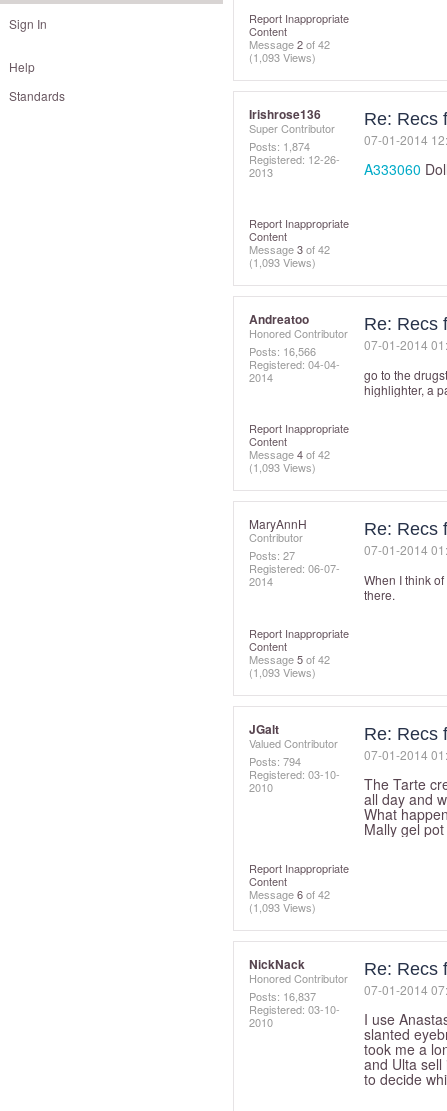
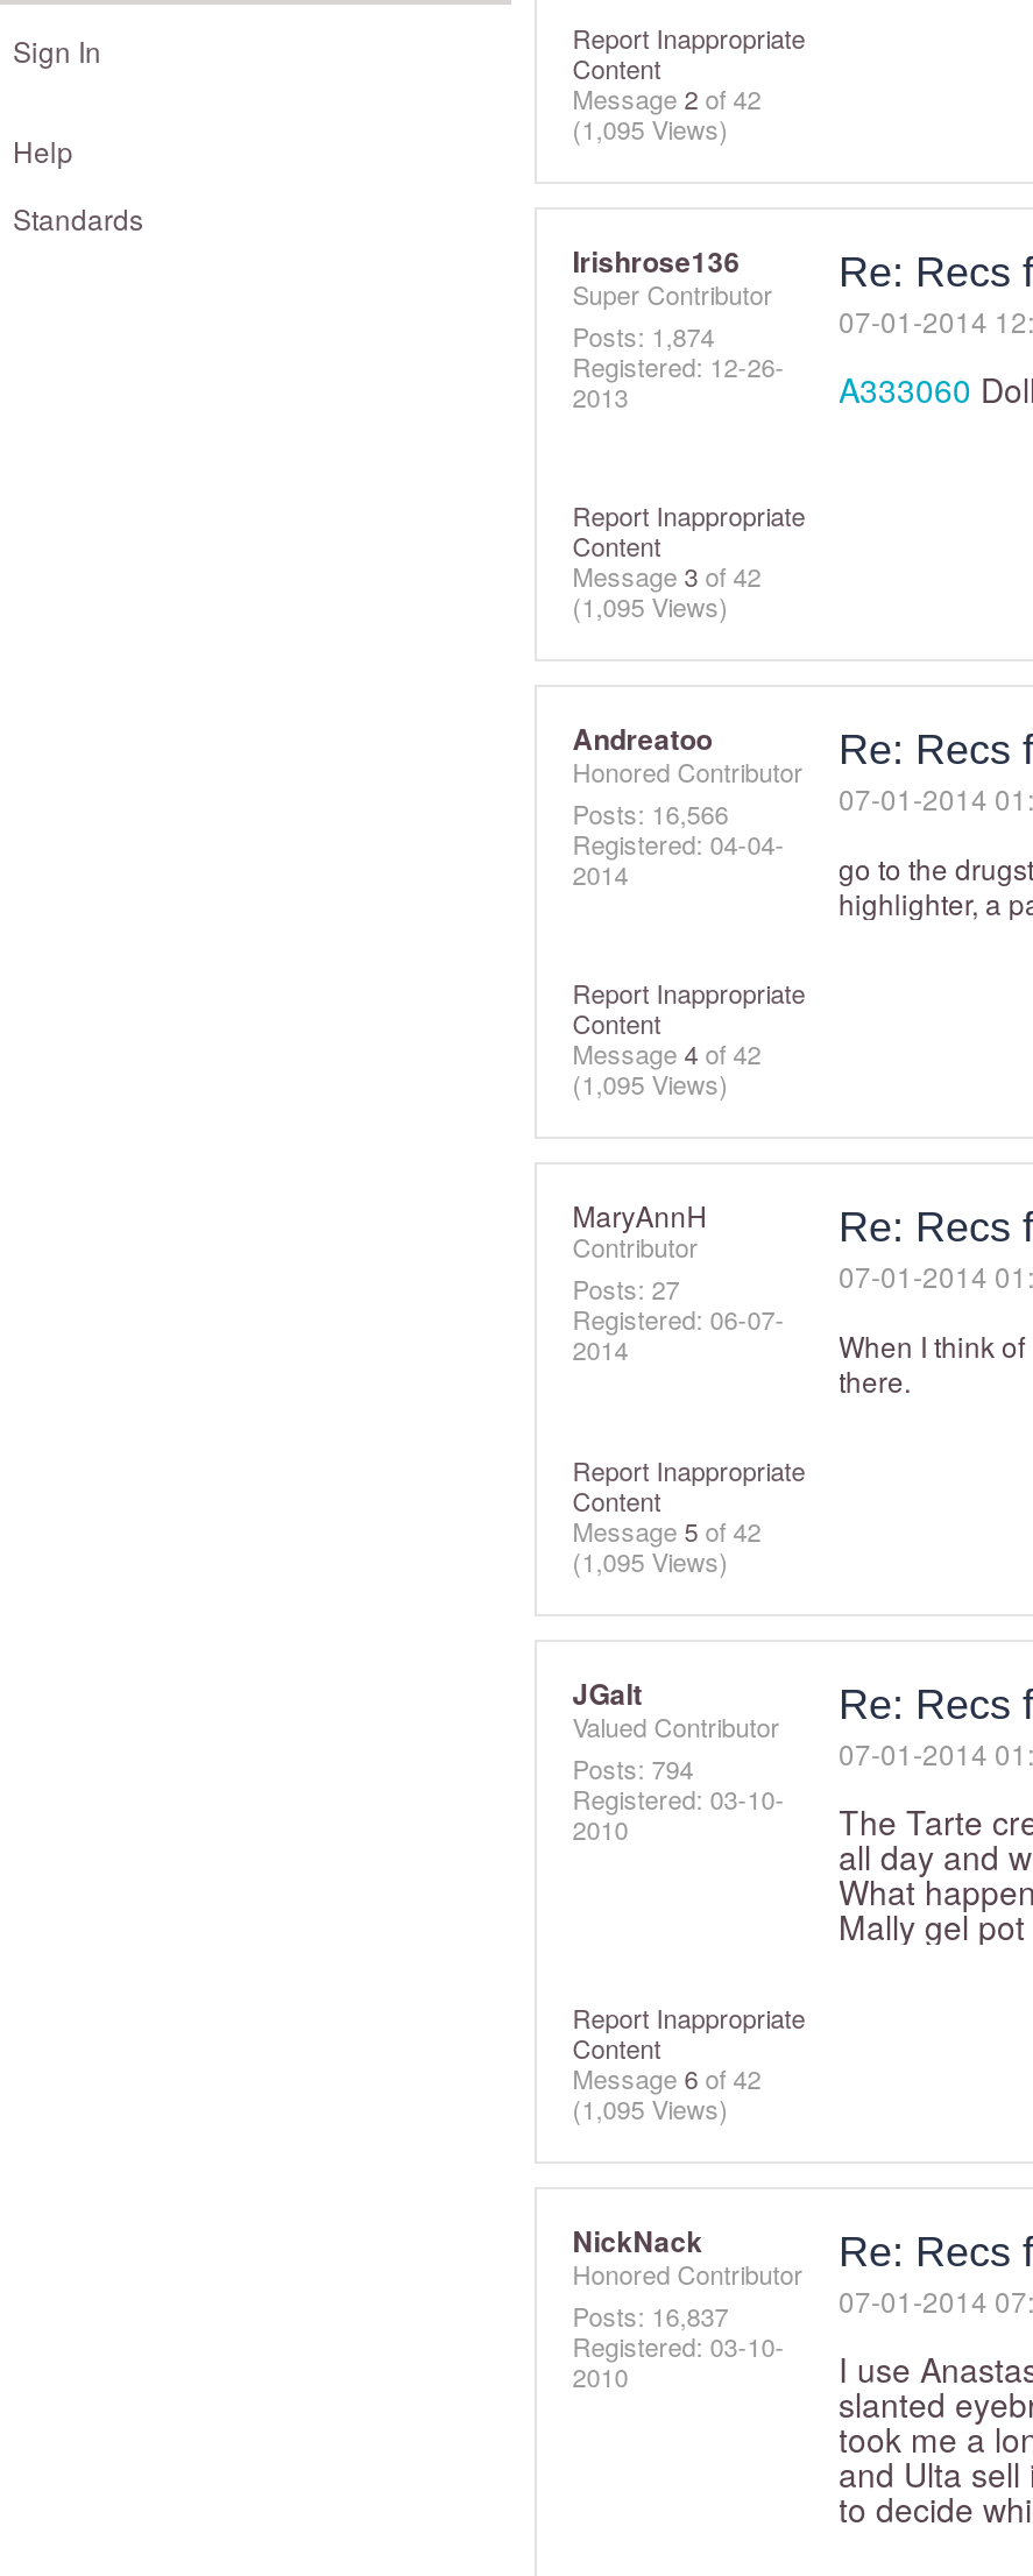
[249,49,316,65] (1,093 Views) -> [572,109,728,147] (1,095 Views)
[249,254,316,270] (1,093 Views) -> [572,587,728,624] (1,095 Views)
[249,459,316,475] (1,093 Views) -> [572,1064,728,1102] (1,095 Views)
[249,664,316,680] (1,093 Views) -> [572,1542,728,1579] (1,095 Views)
[249,899,316,915] (1,093 Views) -> [572,2089,728,2126] (1,095 Views)

